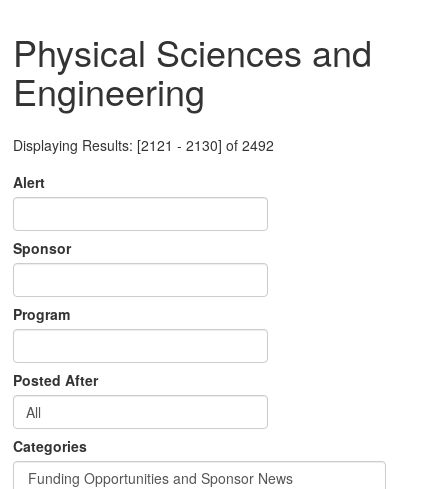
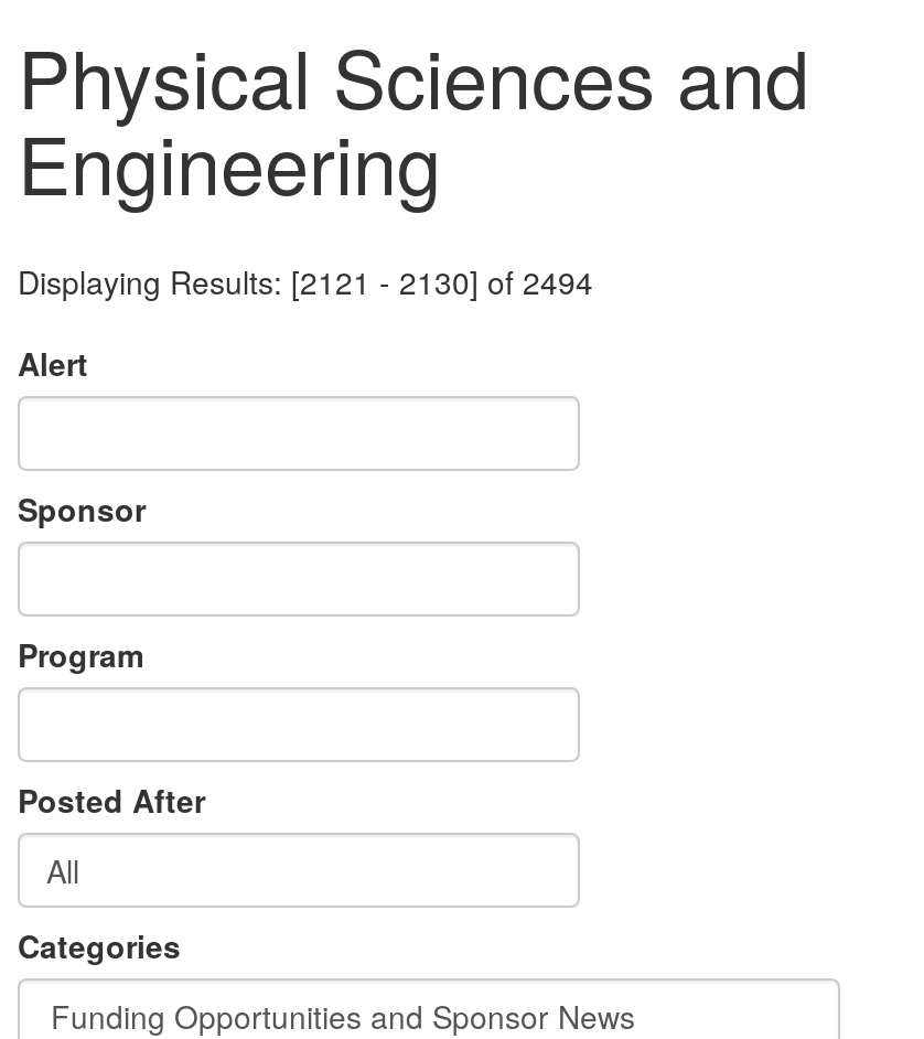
[13,135,274,155] Displaying Results: [2121 - 2130] of 2492 -> [18,259,593,303] Displaying Results: [2121 - 2130] of 2494

